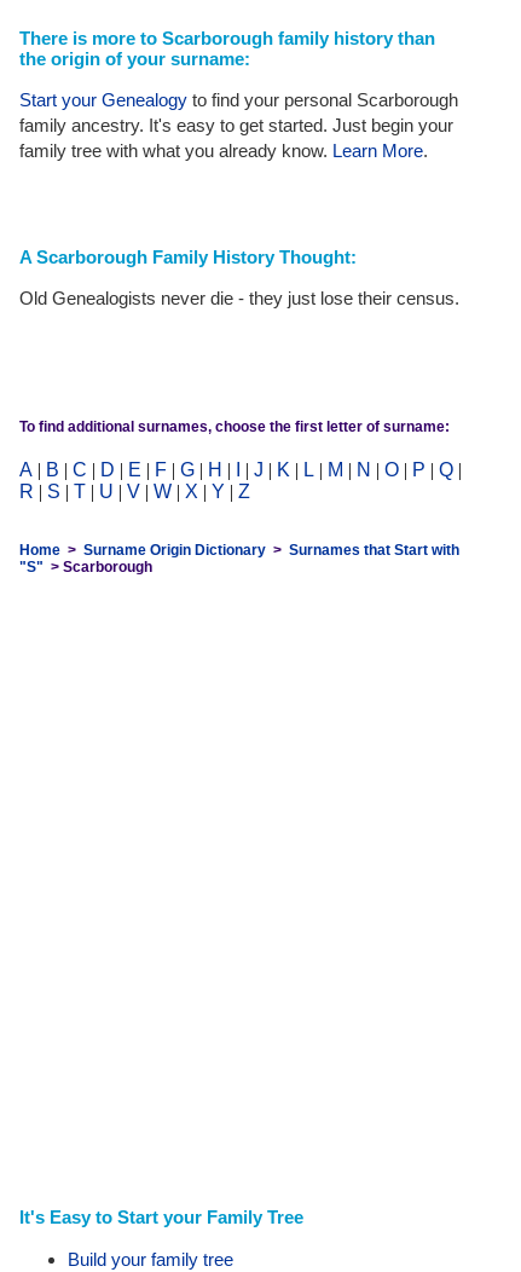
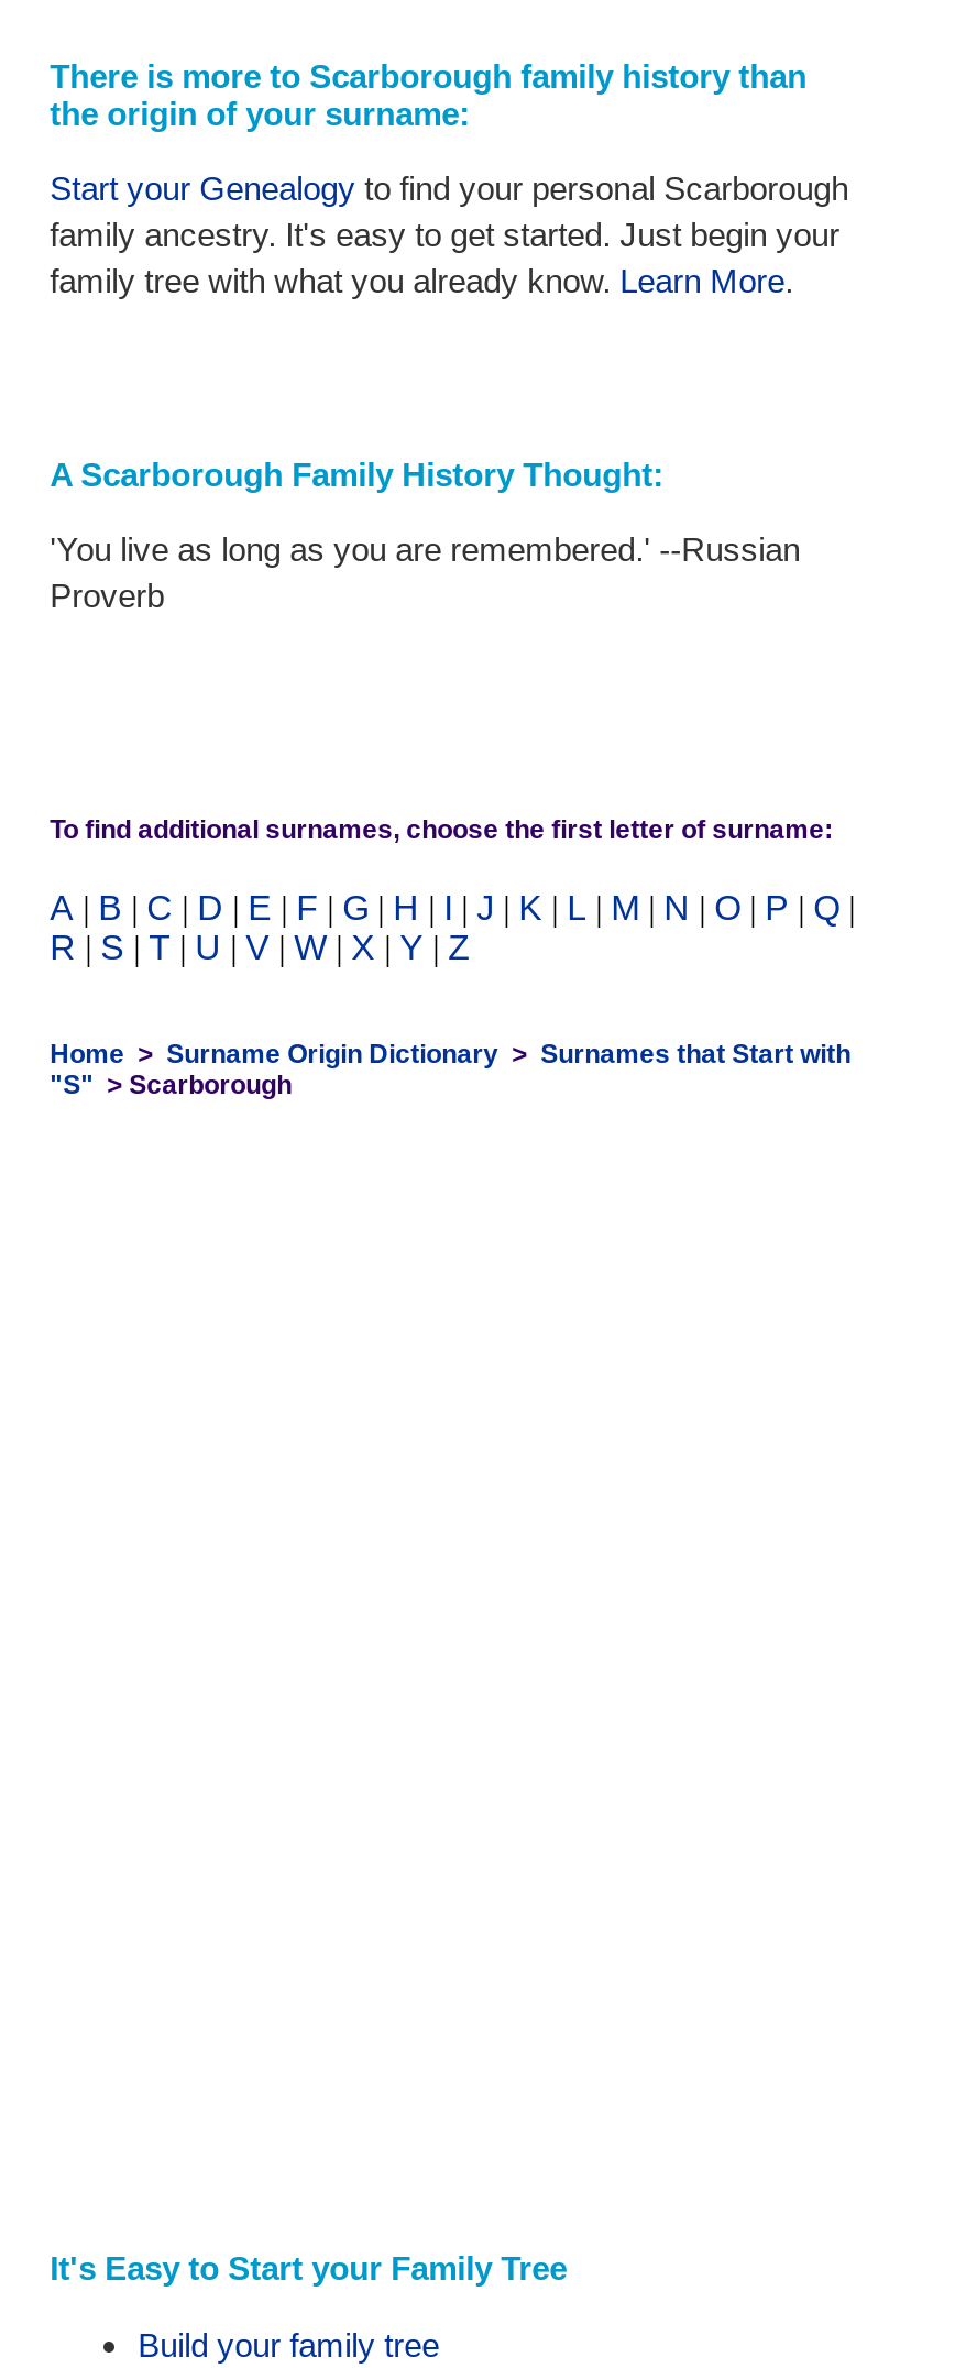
[19,288,459,309] Old Genealogists never die - they just lose their census. -> [50,531,800,614] 'You live as long as you are remembered.' --Russian | Proverb

